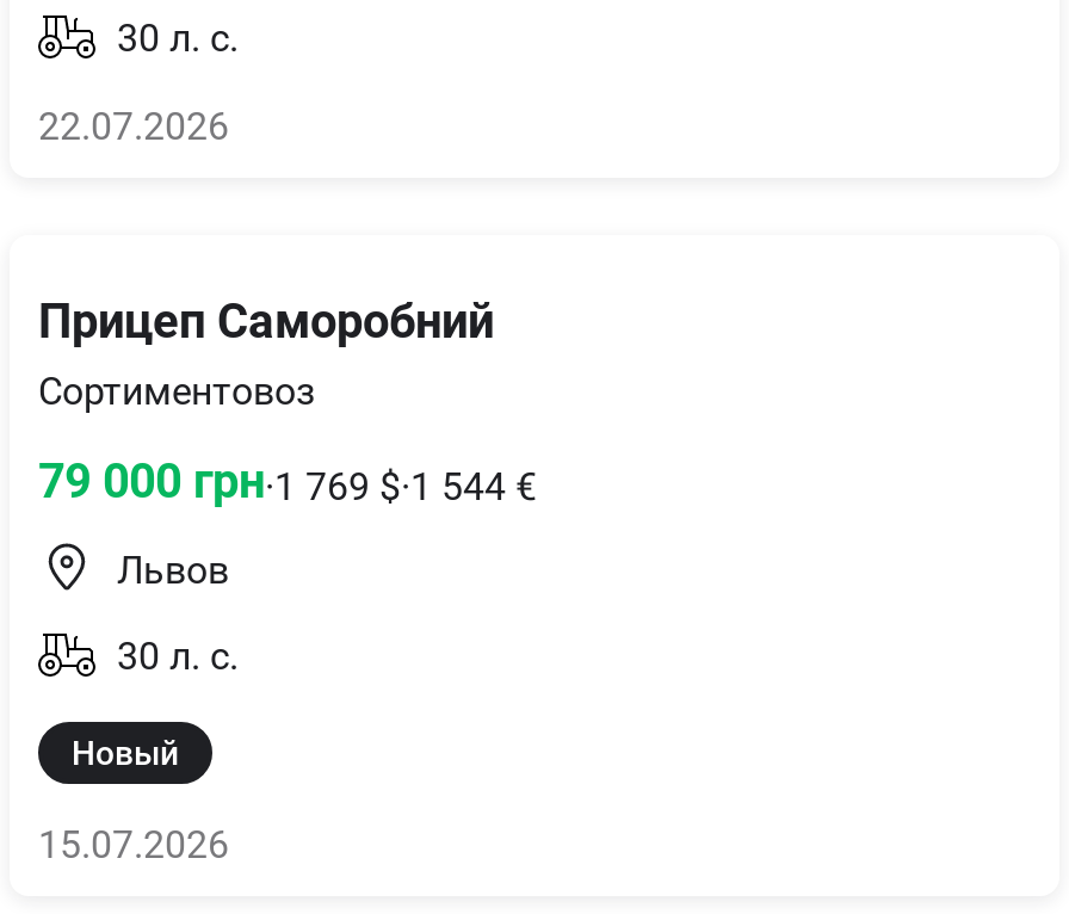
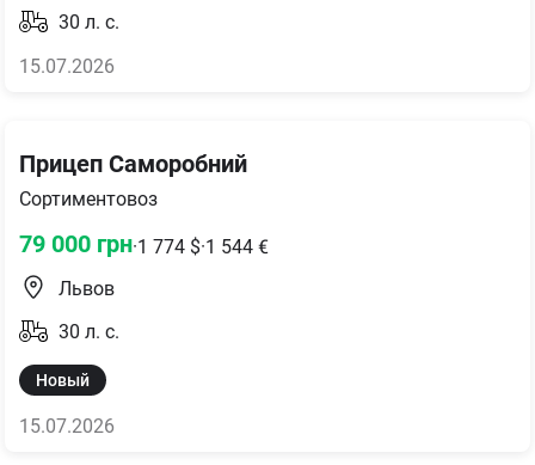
[38,103,229,148] 22.07.2026 -> [19,54,115,77] 15.07.2026
[38,451,537,508] 79 000 грн·1 769 $·1 544 € -> [19,229,269,258] 79 000 грн·1 774 $·1 544 €

